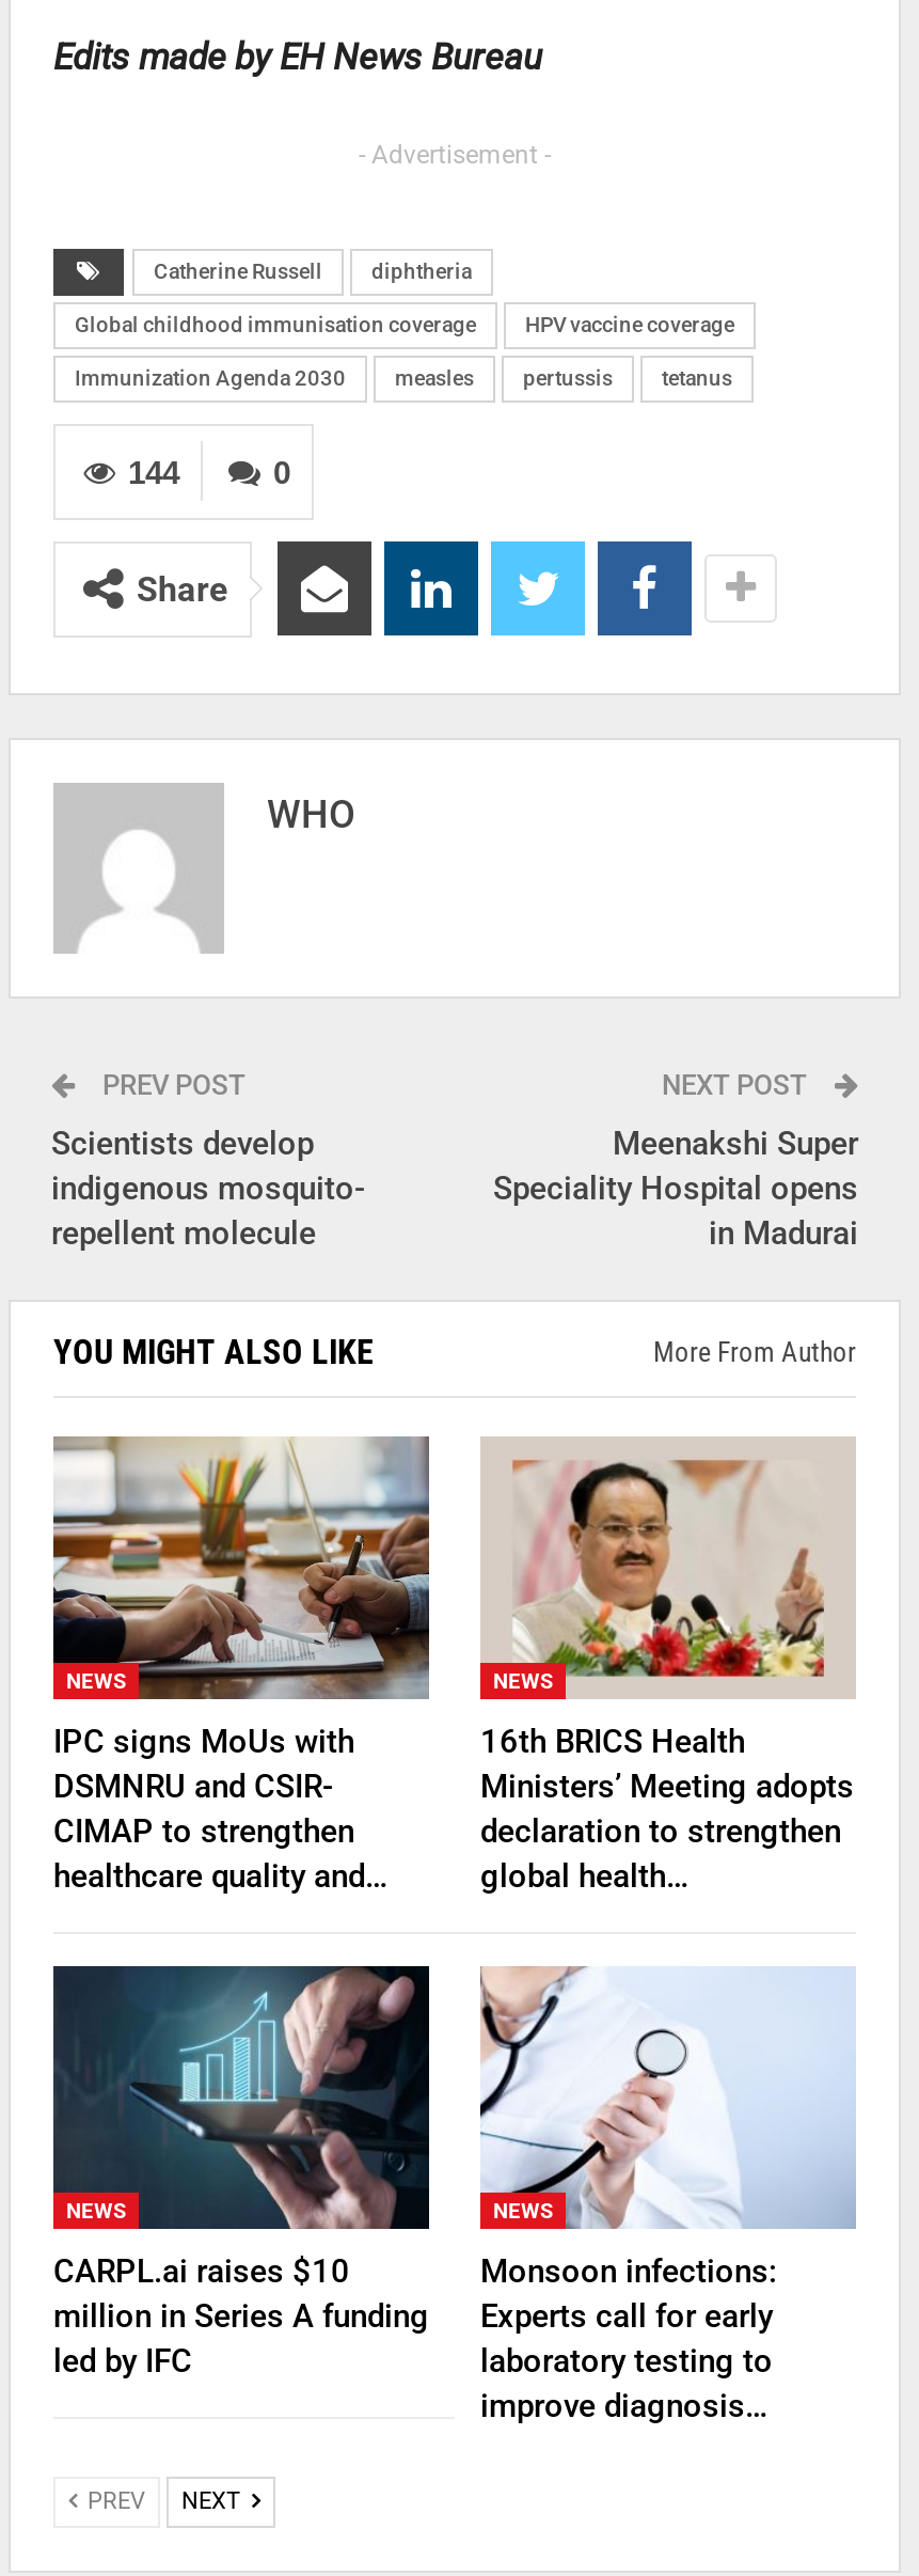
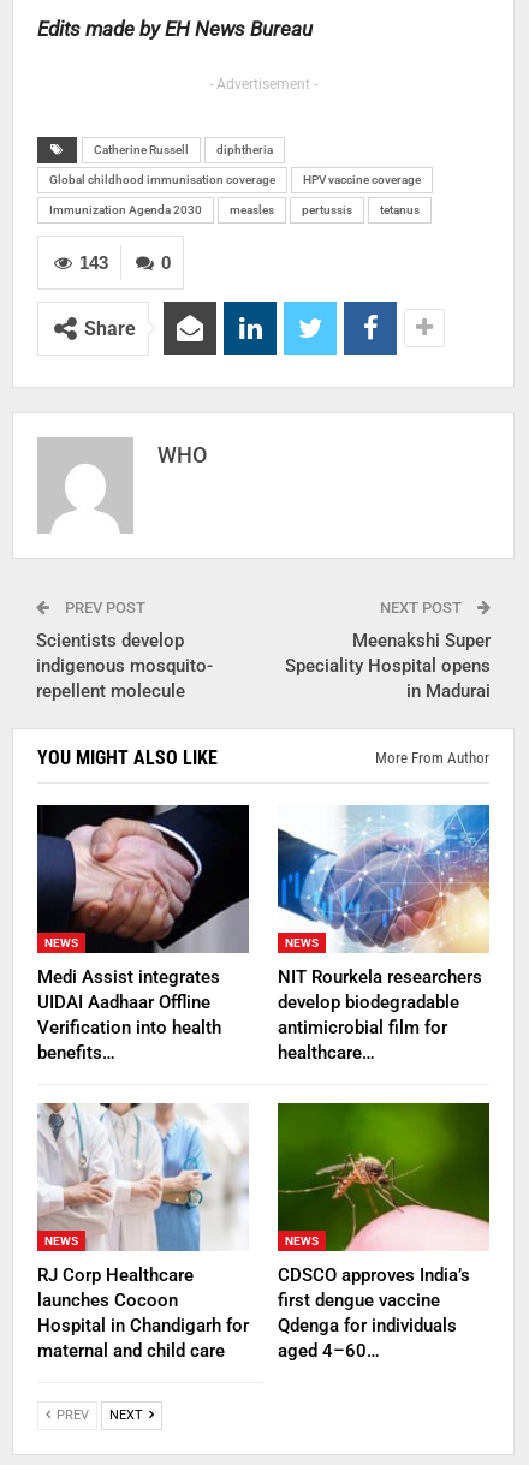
[128,453,179,489] 144 -> [79,252,108,272] 143
[51,1434,431,1895] [image] | IPC signs MoUs with | DSMNRU and CSIR- | CIMAP to strengthen | healthcare quality and… -> [36,804,250,1063] [image] | Medi Assist integrates | UIDAI Aadhaar Offline | Verification into health | benefits…
[480,1436,856,1895] [image] | 16th BRICS Health | Ministers’ Meeting adopts | declaration to strengthen | global health… -> [277,804,491,1063] [image] | NIT Rourkela researchers | develop biodegradable | antimicrobial film for | healthcare…
[51,1964,431,2381] [image] | CARPL.ai raises $10 | million in Series A funding | led by IFC -> [37,1102,249,1362] [image] | RJ Corp Healthcare | launches Cocoon | Hospital in Chandigarh for | maternal and child care
[478,1966,856,2425] [image] | Monsoon infections: | Experts call for early | laboratory testing to | improve diagnosis… -> [277,1102,491,1362] [image] | CDSCO approves India’s | first dengue vaccine | Qdenga for individuals | aged 4–60…

